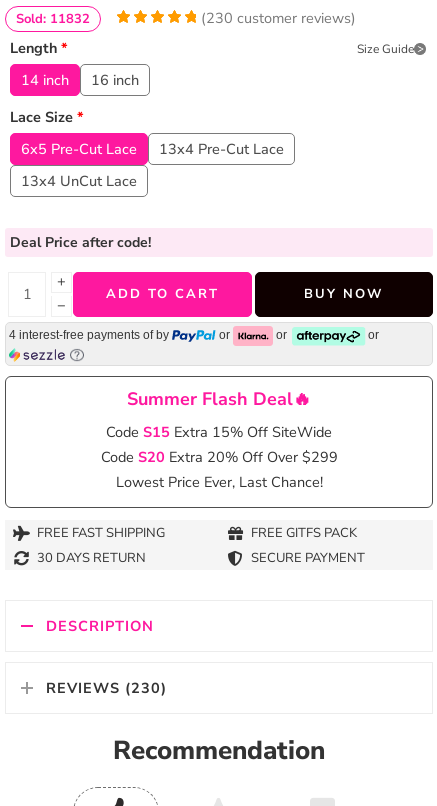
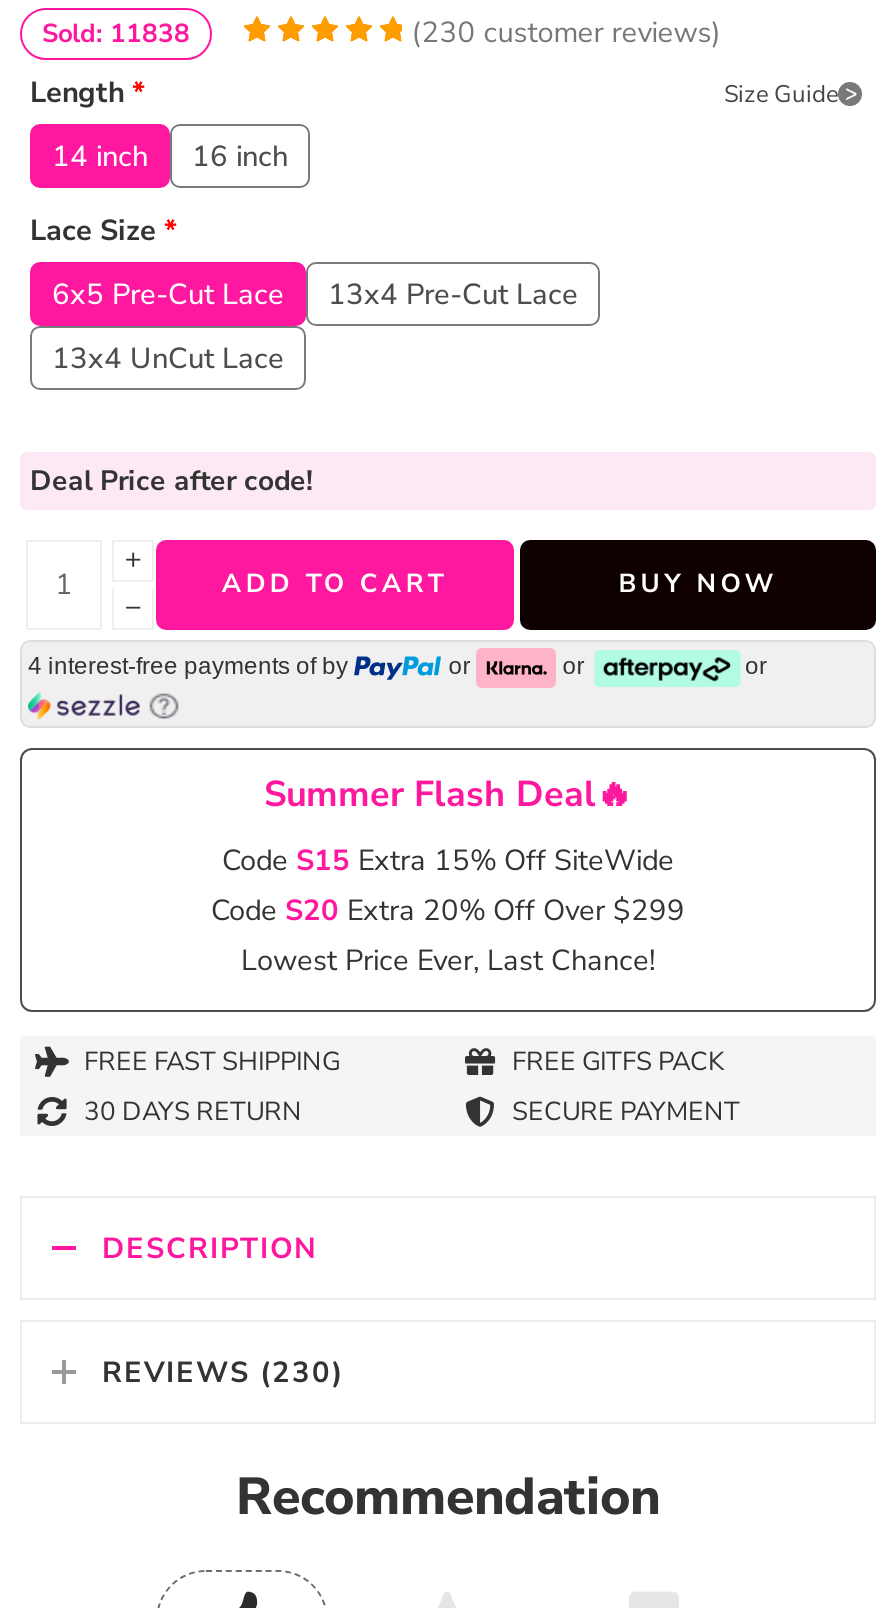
[16,10,90,28] Sold: 11832 -> [42,16,190,52] Sold: 11838

